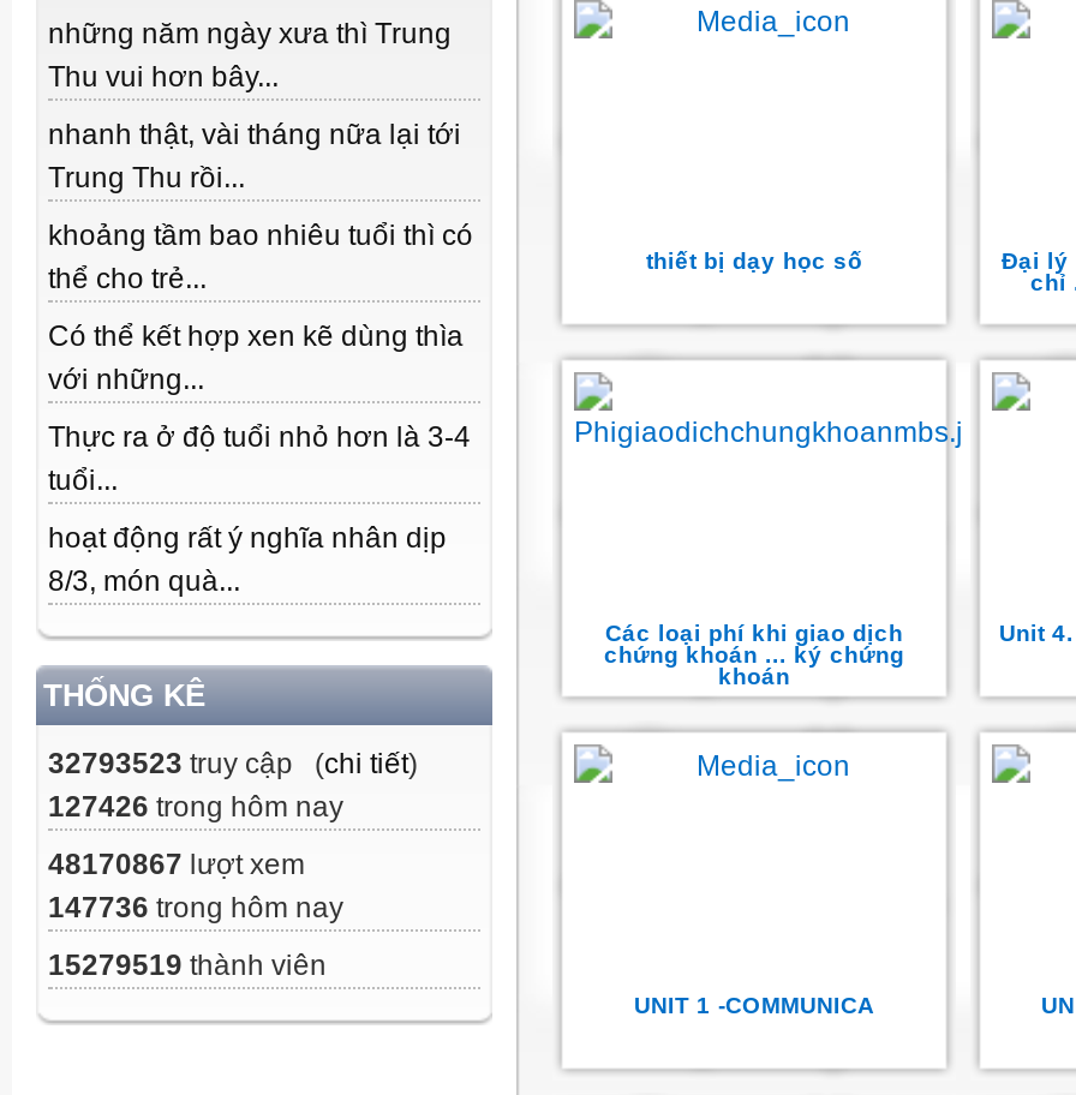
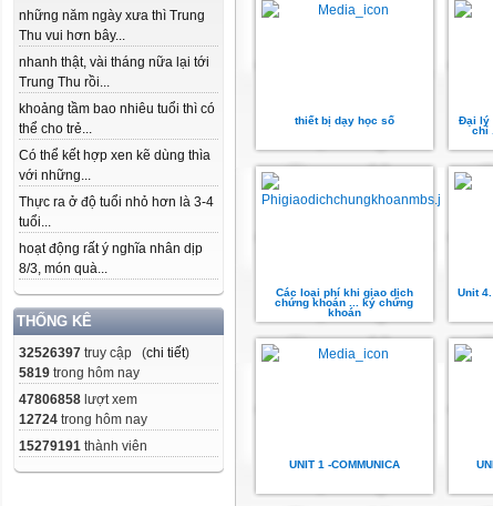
[48,747,418,780] 32793523 truy cập (chi tiết) -> [19,345,189,361] 32526397 truy cập (chi tiết)
[48,790,343,824] 127426 trong hôm nay -> [19,365,140,381] 5819 trong hôm nay
[48,848,305,881] 48170867 lượt xem -> [19,392,137,407] 47806858 lượt xem
[48,891,343,925] 147736 trong hôm nay -> [19,412,147,427] 12724 trong hôm nay
[48,949,327,982] 15279519 thành viên -> [19,438,147,454] 15279191 thành viên

